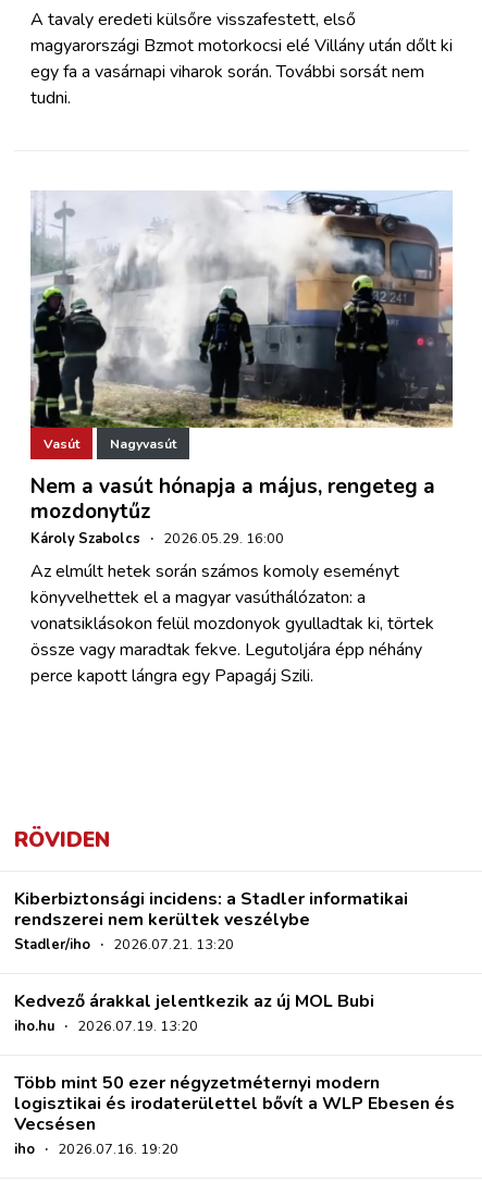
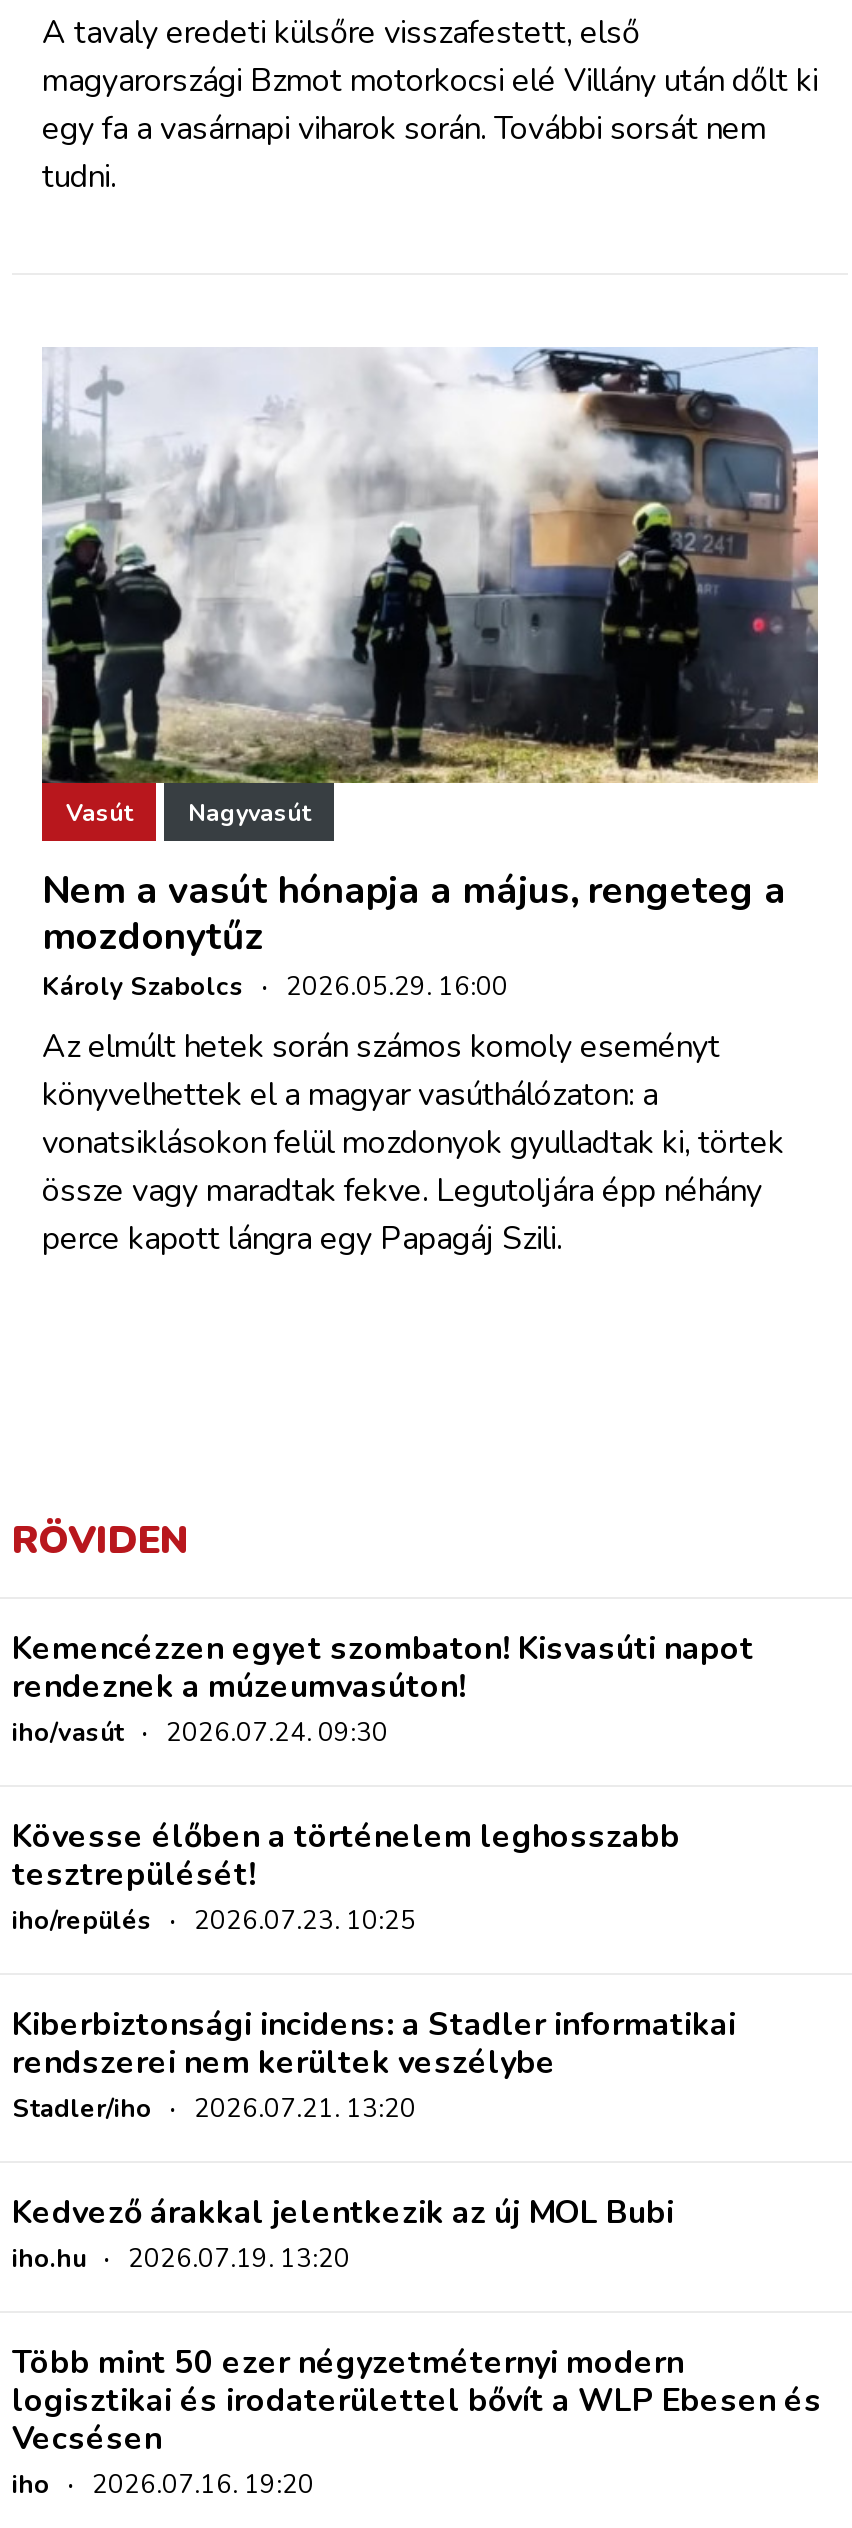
none -> [12,1627,754,1939] Kemencézzen egyet szombaton! Kisvasúti napot | rendeznek a múzeumvasúton! | iho/vasút · 2026.07.24. 09:30 | Kövesse élőben a történelem leghosszabb | tesztrepülését! | iho/repülés · 2026.07.23. 10:25

